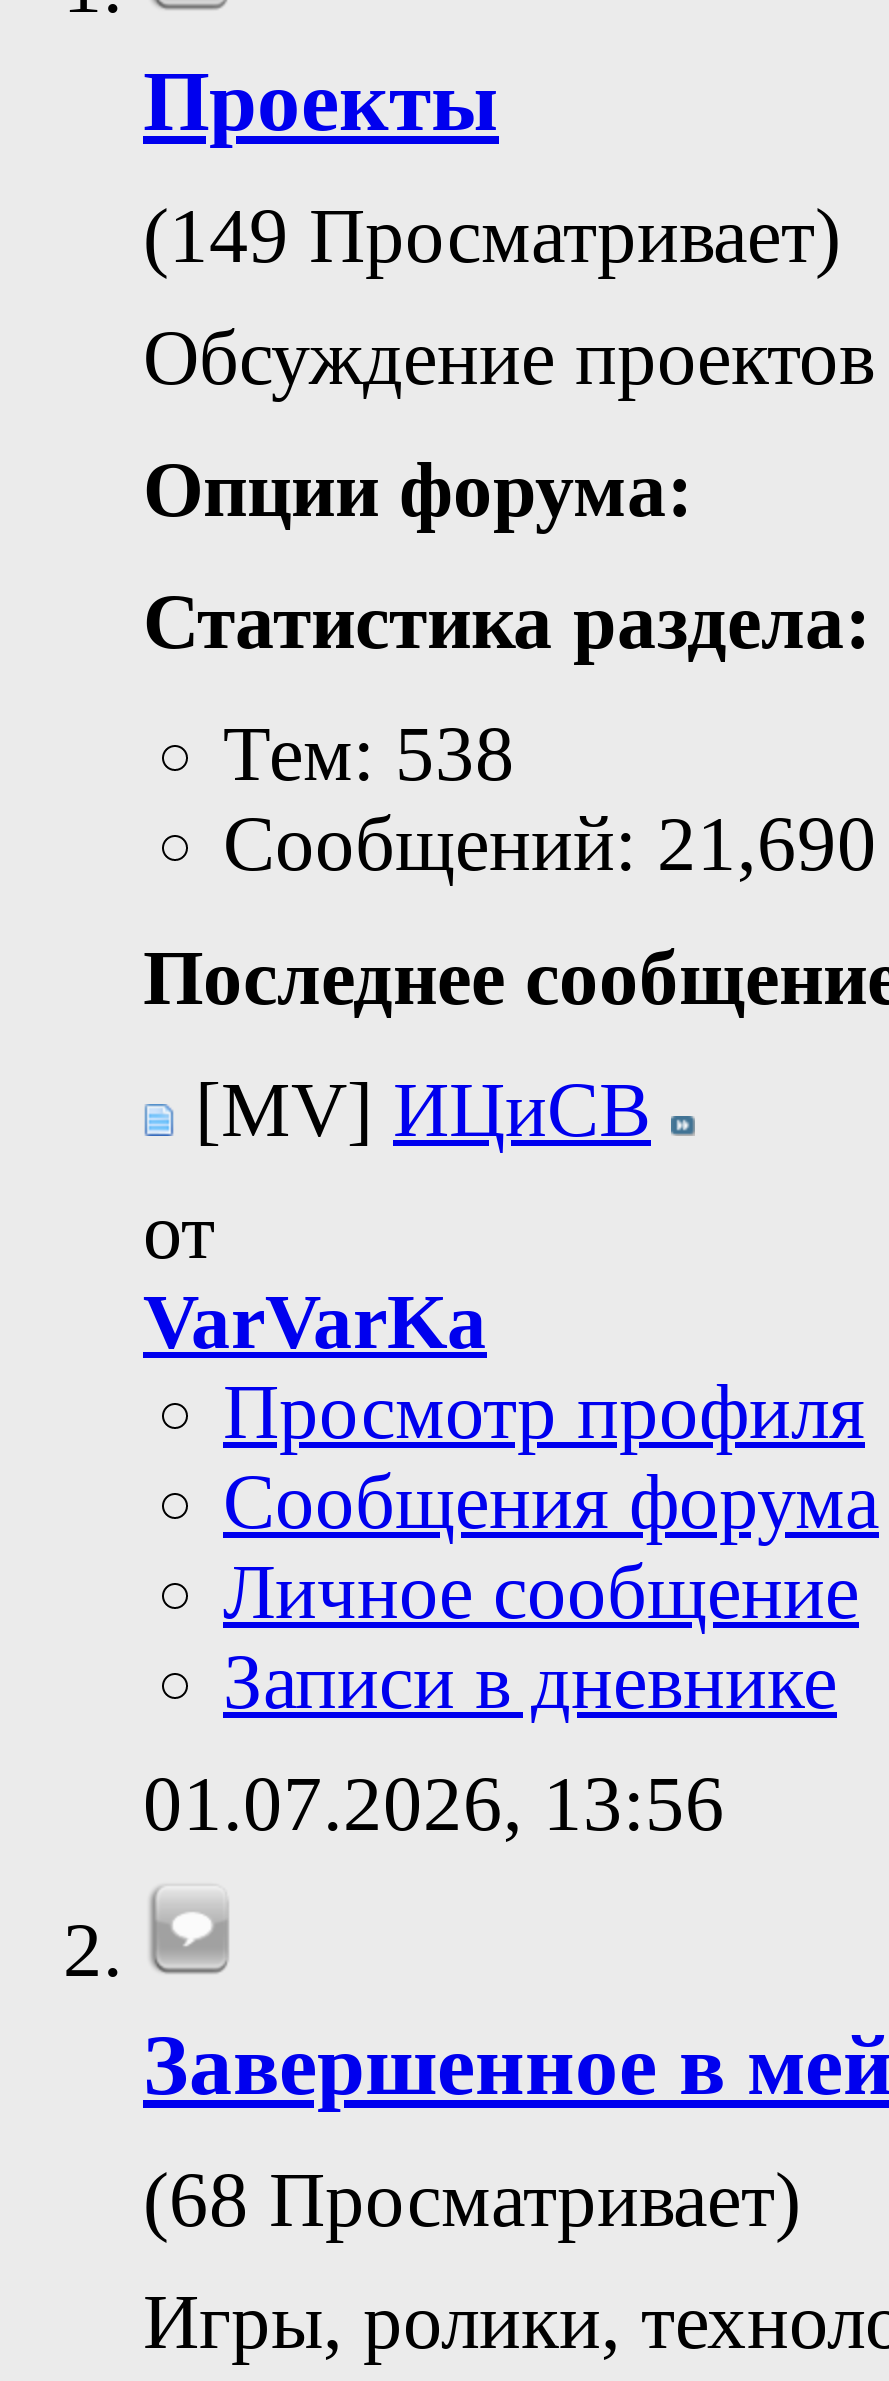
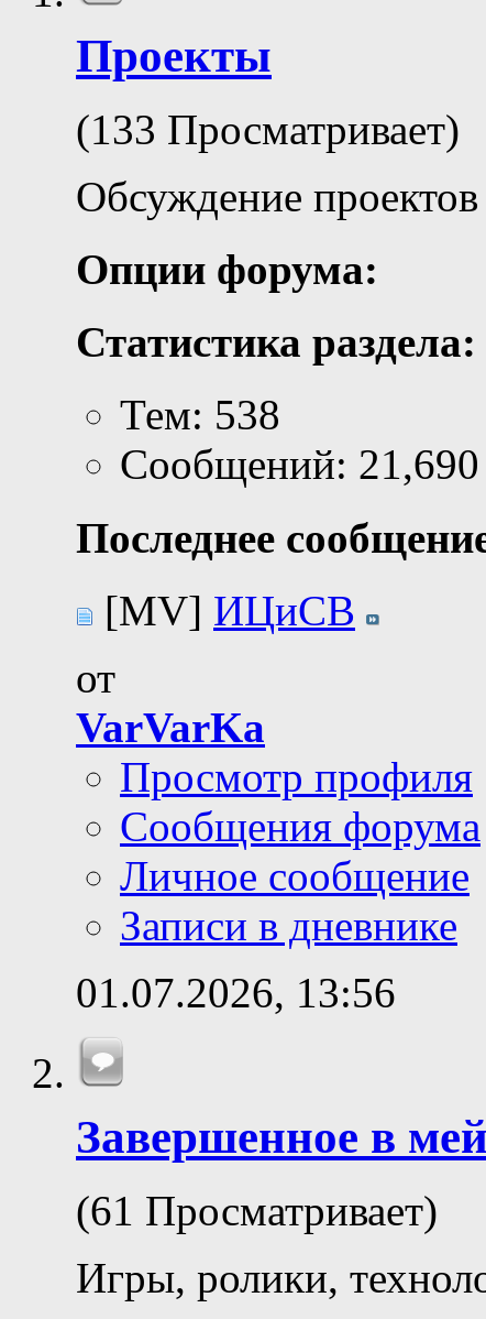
[143,191,841,277] (149 Просматривает) -> [76,105,460,153] (133 Просматривает)
[143,2155,801,2241] (68 Просматривает) -> [76,1187,438,1234] (61 Просматривает)

